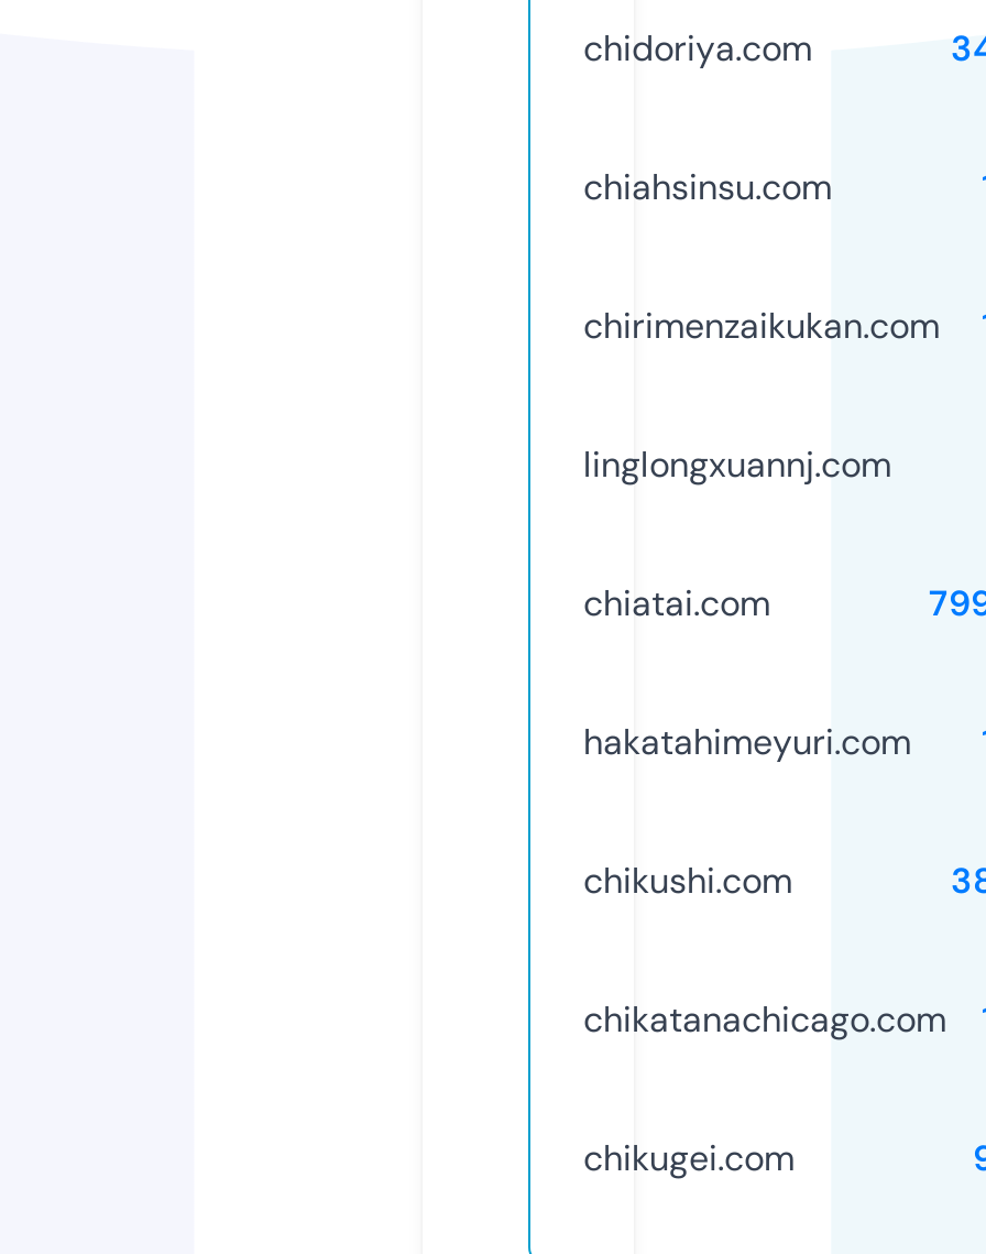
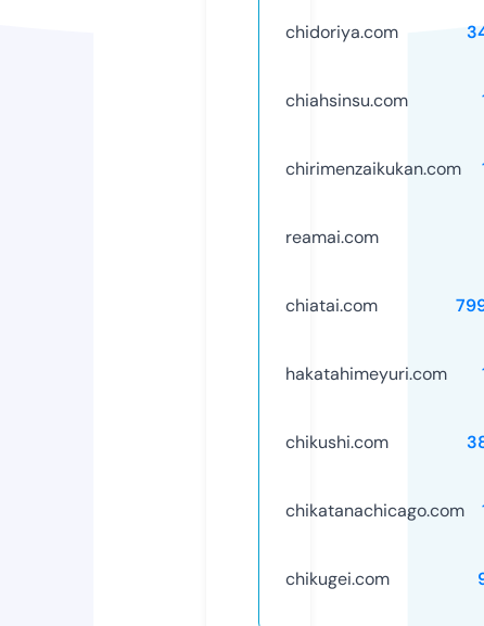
[583,441,891,487] linglongxuannj.com -> [285,225,379,248] reamai.com

